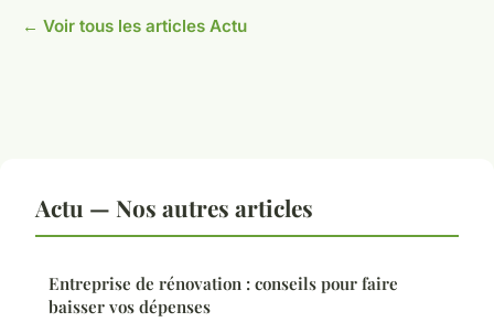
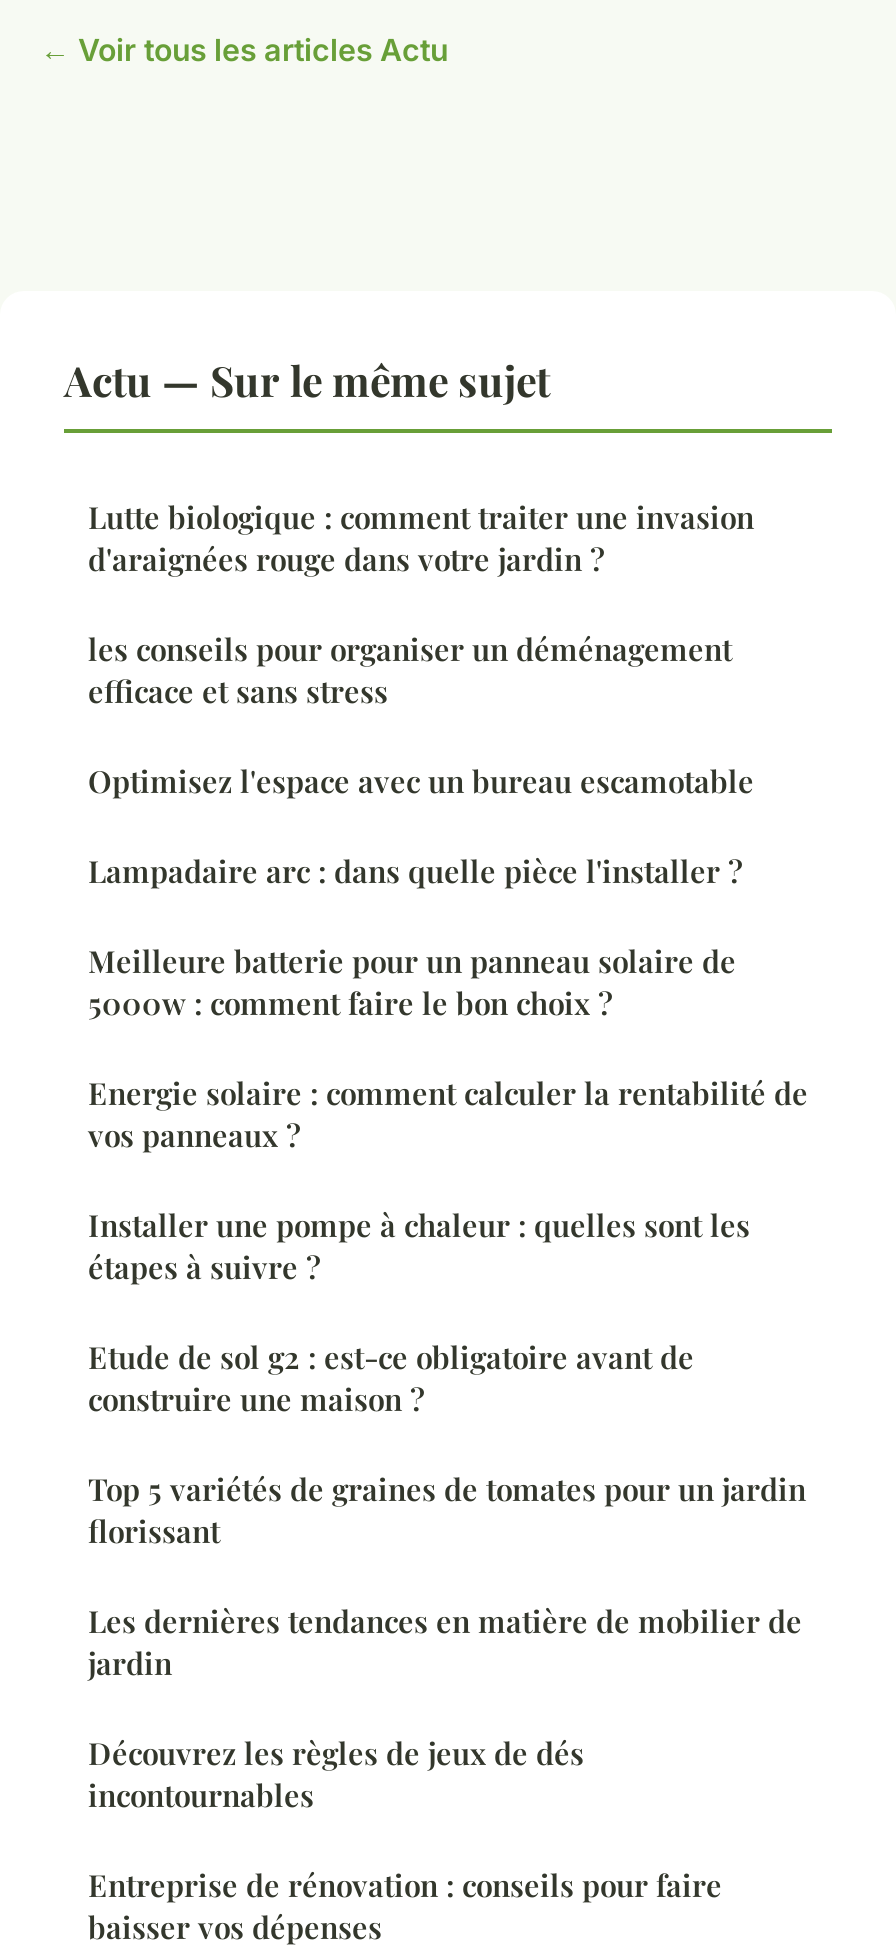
[35,192,313,223] Actu — Nos autres articles -> [64,351,808,1815] Actu — Sur le même sujet | Lutte biologique : comment traiter une invasion | d'araignées rouge dans votre jardin ? | les conseils pour organiser un déménagement | efficace et sans stress | Optimisez l'espace avec un bureau escamotable | Lampadaire arc : dans quelle pièce l'installer ? | Meilleure batterie pour un panneau solaire de | 5000w : comment faire le bon choix ? | Energie solaire : comment calculer la rentabilité de | vos panneaux ? | Installer une pompe à chaleur : quelles sont les | étapes à suivre ? | Etude de sol g2 : est-ce obligatoire avant de | construire une maison ? | Top 5 variétés de graines de tomates pour un jardin | florissant | Les dernières tendances en matière de mobilier de | jardin | Découvrez les règles de jeux de dés | incontournables

